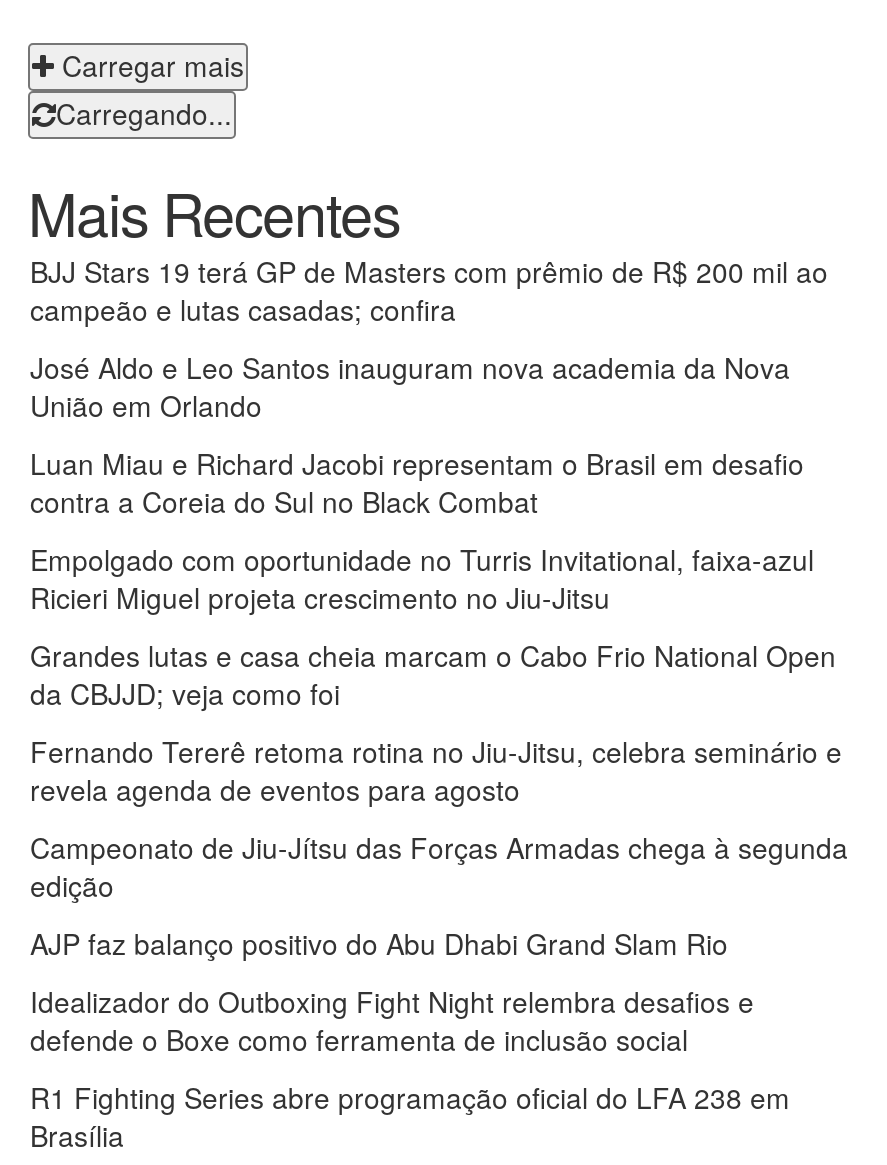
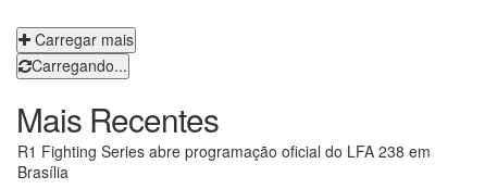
[30,251,848,1059] BJJ Stars 19 terá GP de Masters com prêmio de R$ 200 mil ao | campeão e lutas casadas; confira | José Aldo e Leo Santos inauguram nova academia da Nova | União em Orlando | Luan Miau e Richard Jacobi representam o Brasil em desafio | contra a Coreia do Sul no Black Combat | Empolgado com oportunidade no Turris Invitational, faixa-azul | Ricieri Miguel projeta crescimento no Jiu-Jitsu | Grandes lutas e casa cheia marcam o Cabo Frio National Open | da CBJJD; veja como foi | Fernando Tererê retoma rotina no Jiu-Jitsu, celebra seminário e | revela agenda de eventos para agosto | Campeonato de Jiu-Jítsu das Forças Armadas chega à segunda | edição | AJP faz balanço positivo do Abu Dhabi Grand Slam Rio | Idealizador do Outboxing Fight Night relembra desafios e | defende o Boxe como ferramenta de inclusão social -> none

